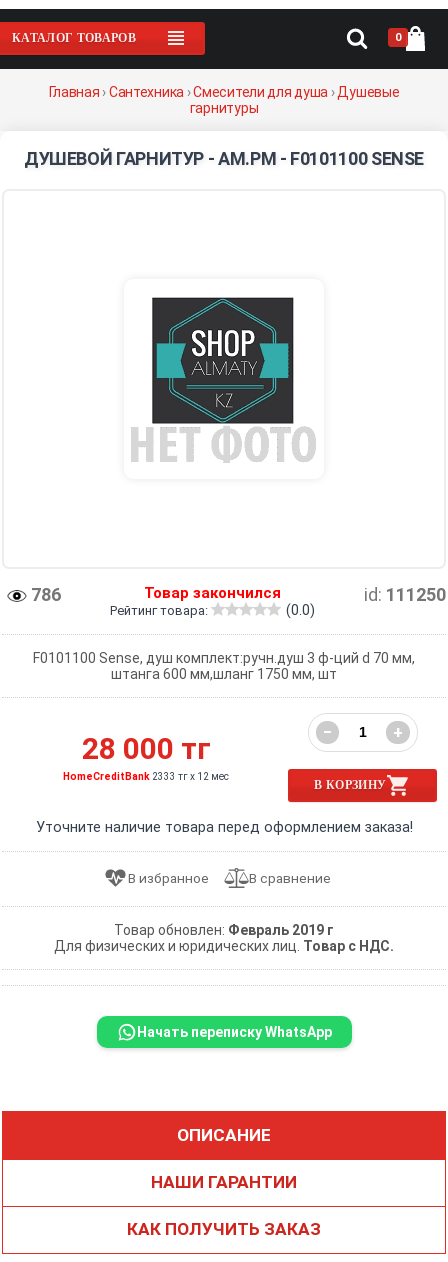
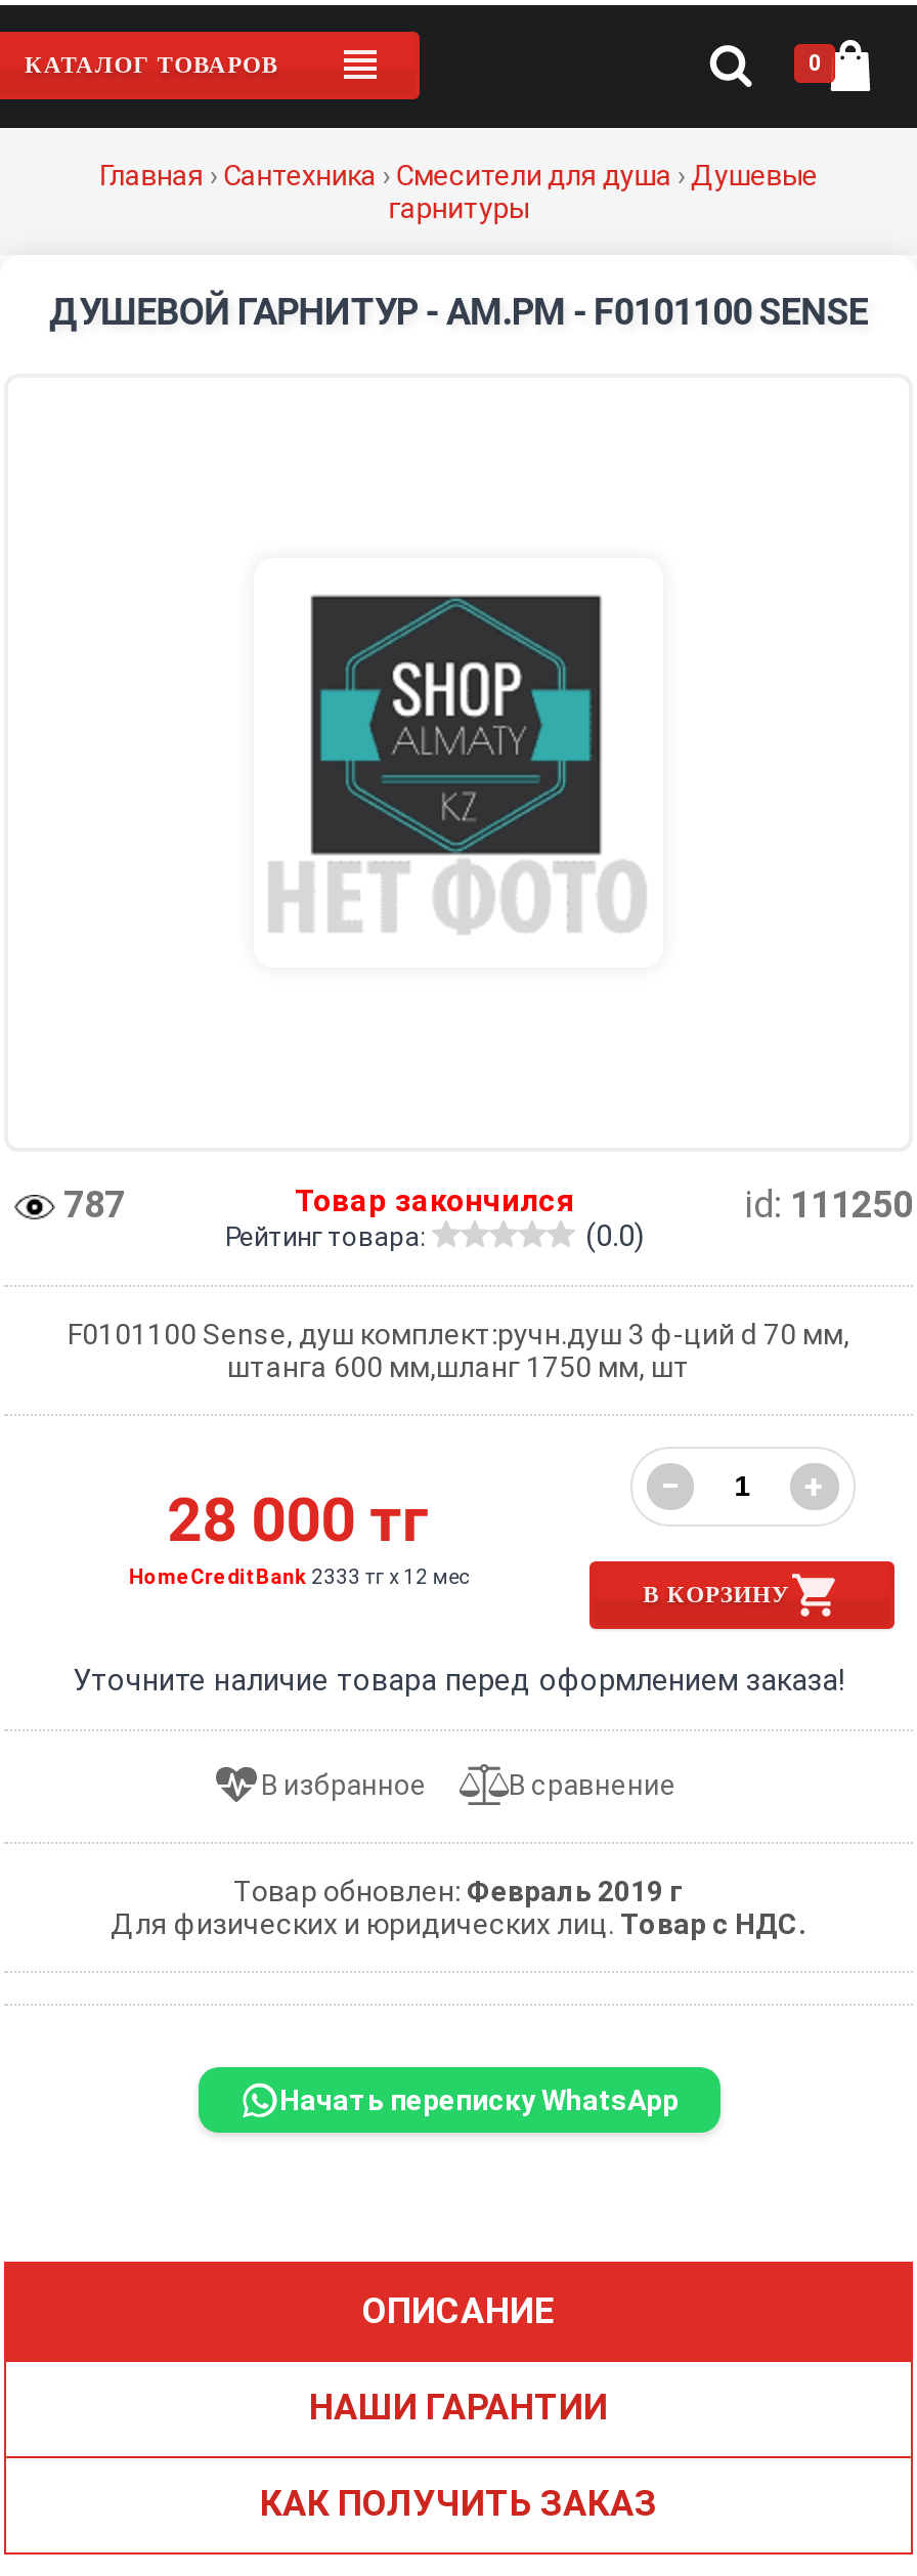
[27,584,61,605] 786 -> [55,1182,125,1225] 787

